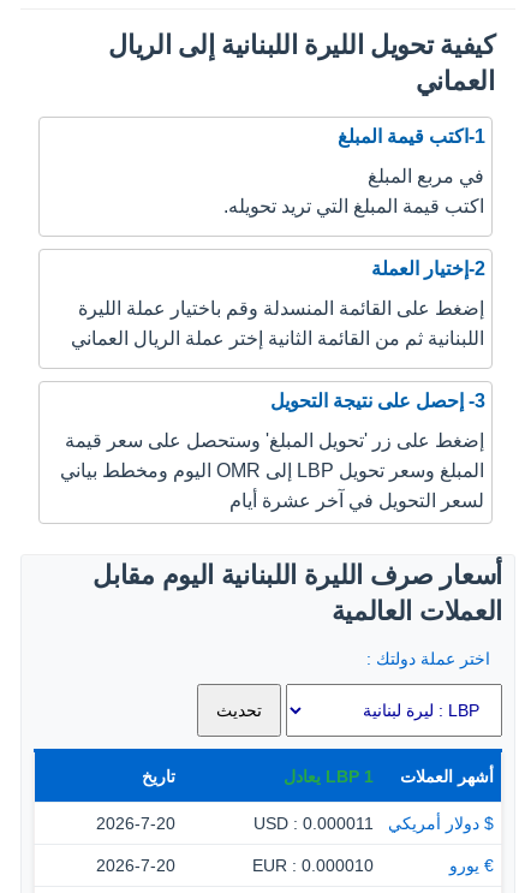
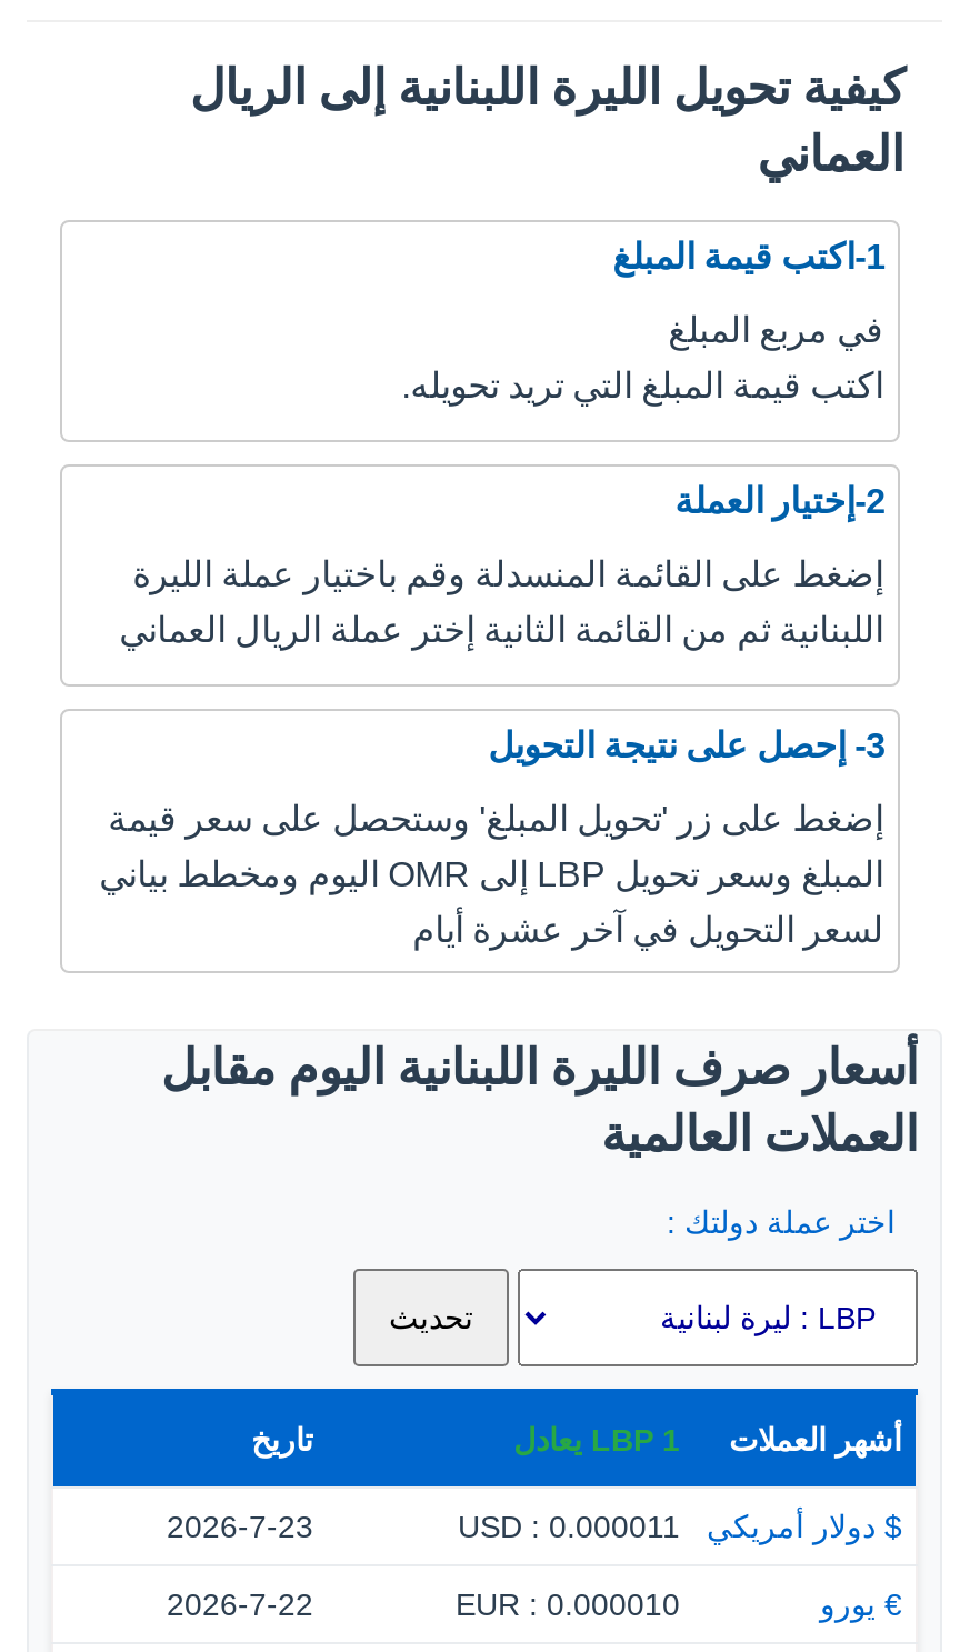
[96,814,175,833] 2026-7-20 -> [167,1509,313,1544] 2026-7-23
[96,856,175,875] 2026-7-20 -> [167,1586,313,1622] 2026-7-22

